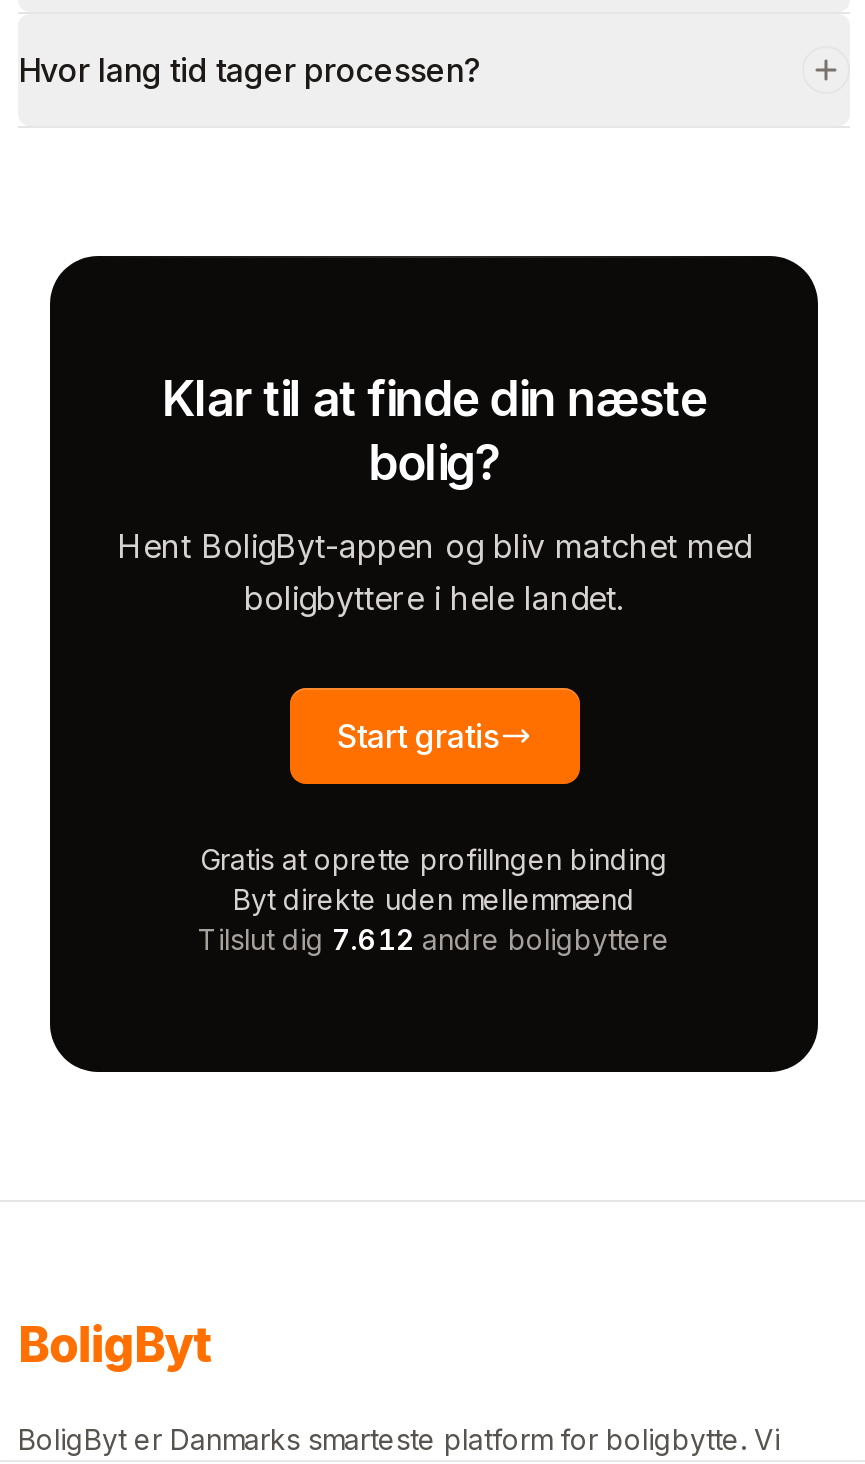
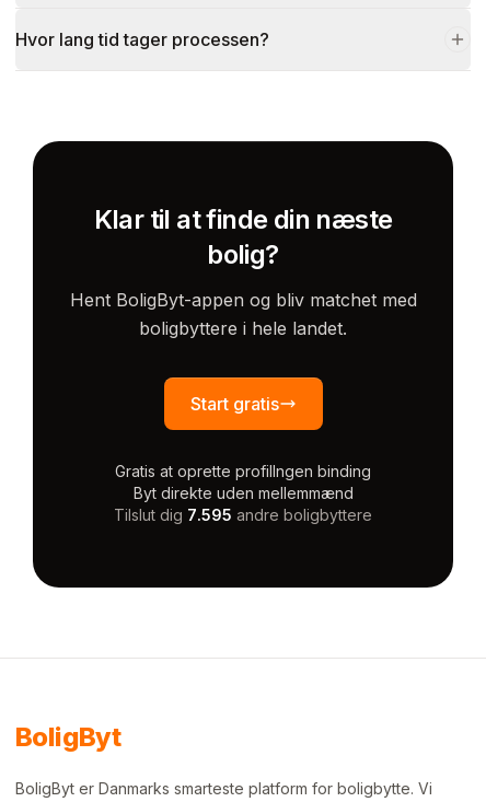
[198,922,670,956] Tilslut dig 7.612 andre boligbyttere -> [114,505,372,524] Tilslut dig 7.595 andre boligbyttere

